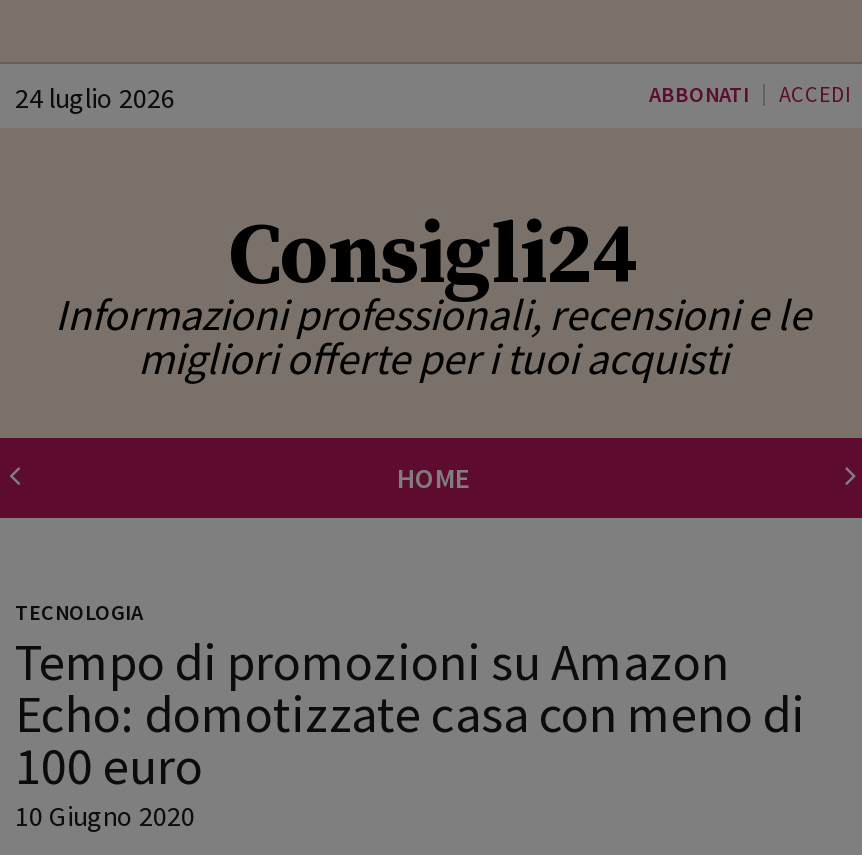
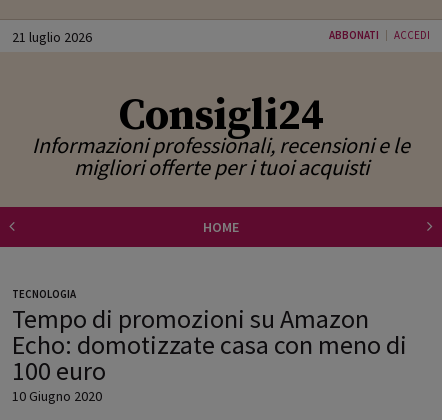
[15,80,175,116] 24 luglio 2026 -> [12,28,92,46] 21 luglio 2026

